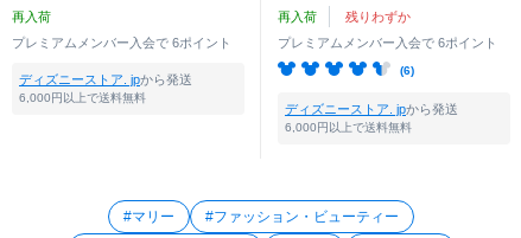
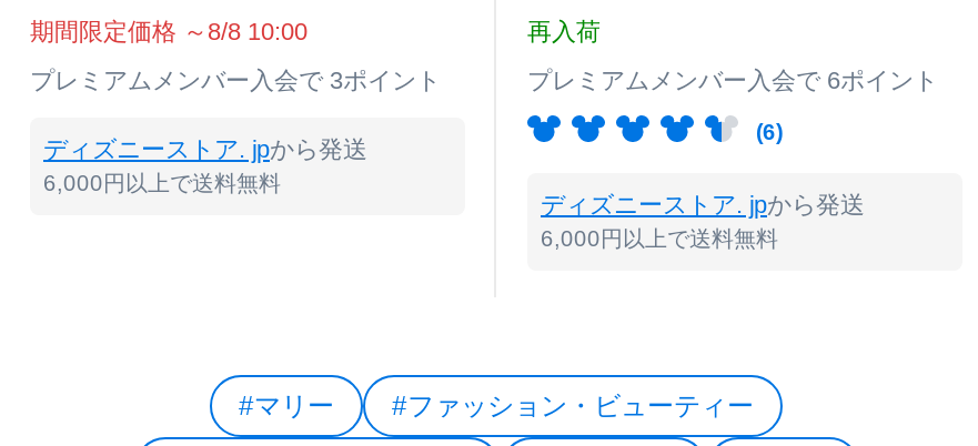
[12,10,51,24] 再入荷 -> [30,18,307,45] 期間限定価格 ～8/8 10:00
[345,10,411,24] 残りわずか -> none
[12,36,231,50] プレミアムメンバー入会で6ポイント -> [30,67,441,94] プレミアムメンバー入会で3ポイント

